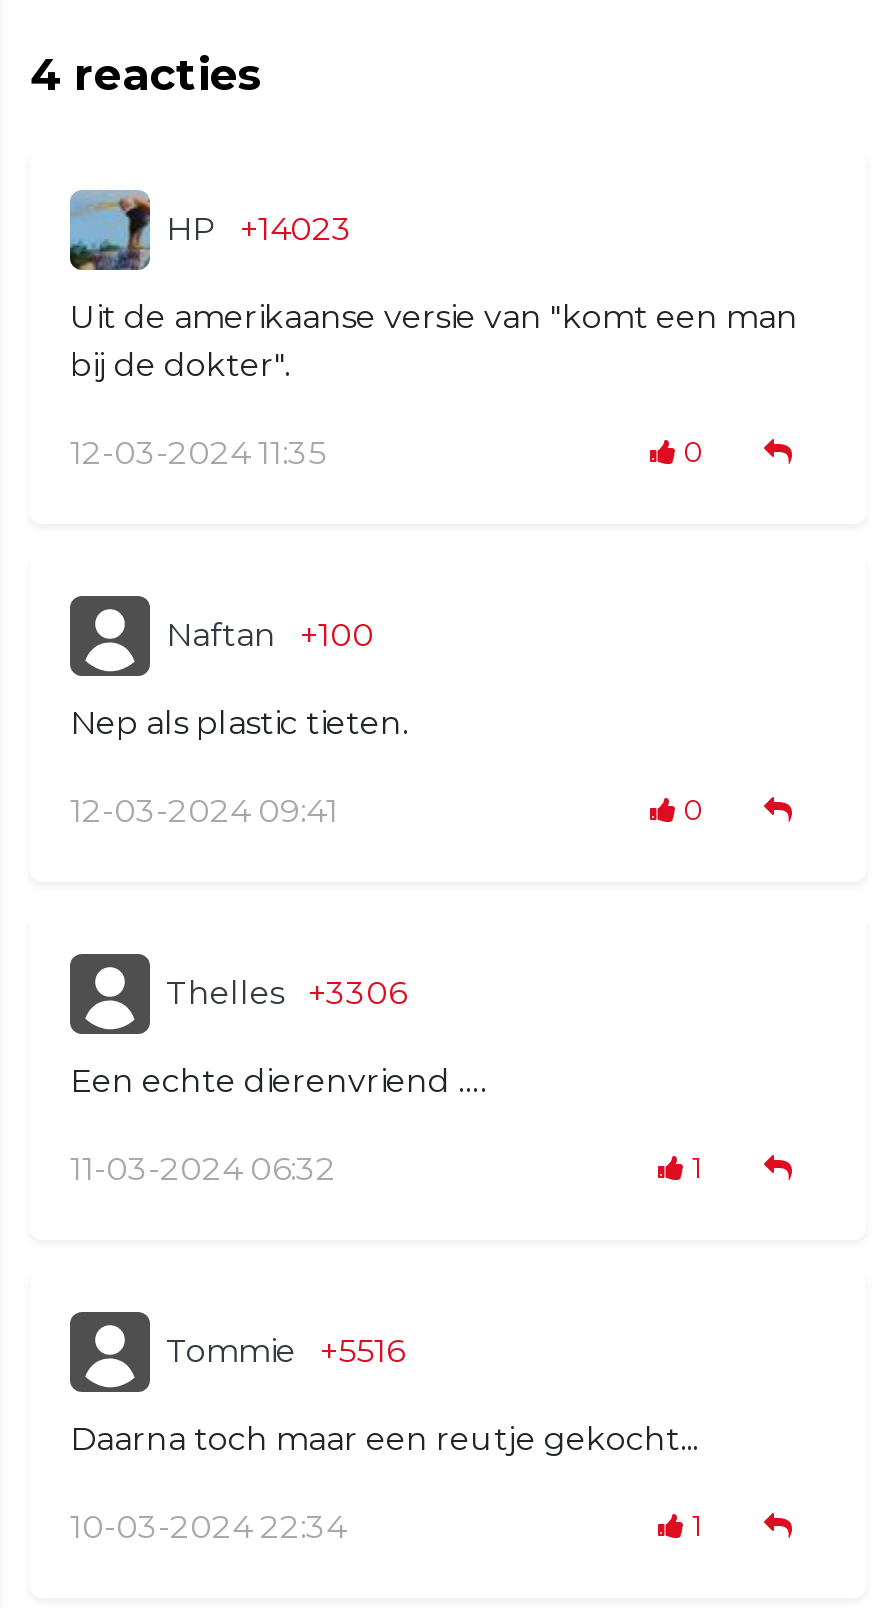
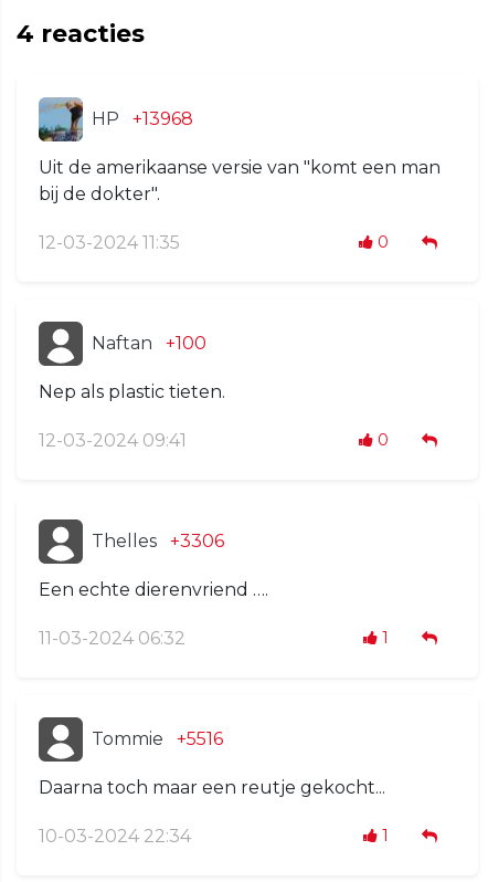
[166,210,352,248] HP +14023 -> [92,108,193,129] HP +13968

